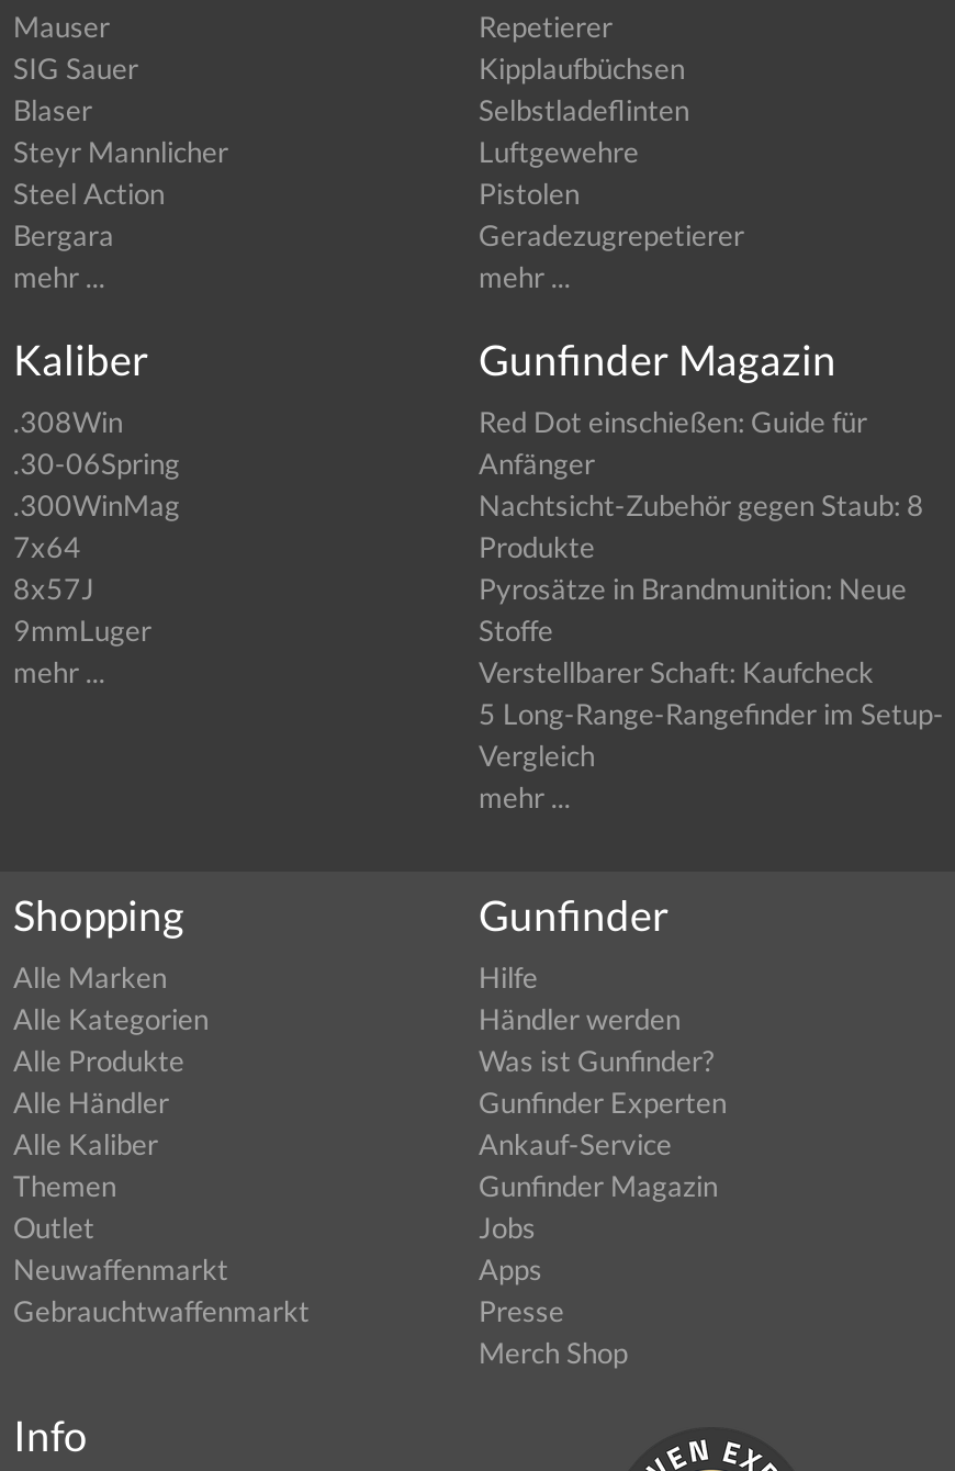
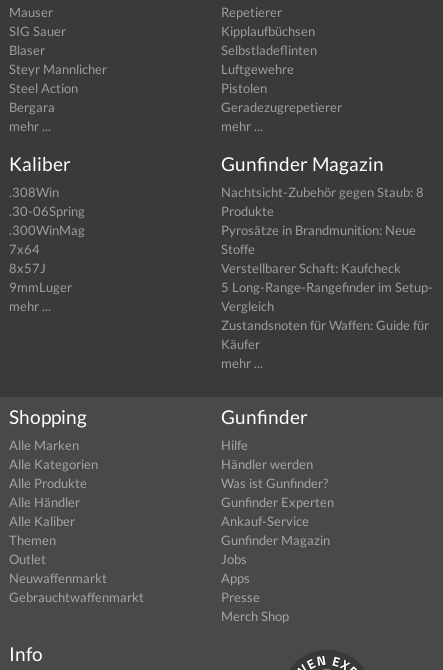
[479,405,867,482] Red Dot einschießen: Guide für | Anfänger -> none
moved [479,488,944,774] -> [221,184,433,314]: Nachtsicht-Zubehör gegen Staub: 8 | Produkte | Pyrosätze in Brandmunition: Neue | Stoffe | Verstellbarer Schaft: Kaufcheck | 5 Long-Range-Rangefinder im Setup- | Vergleich
none -> [221,317,429,352] Zustandsnoten für Waffen: Guide für | Käufer

